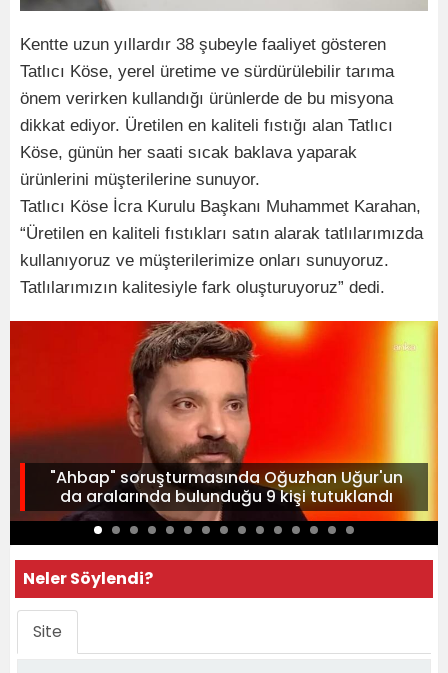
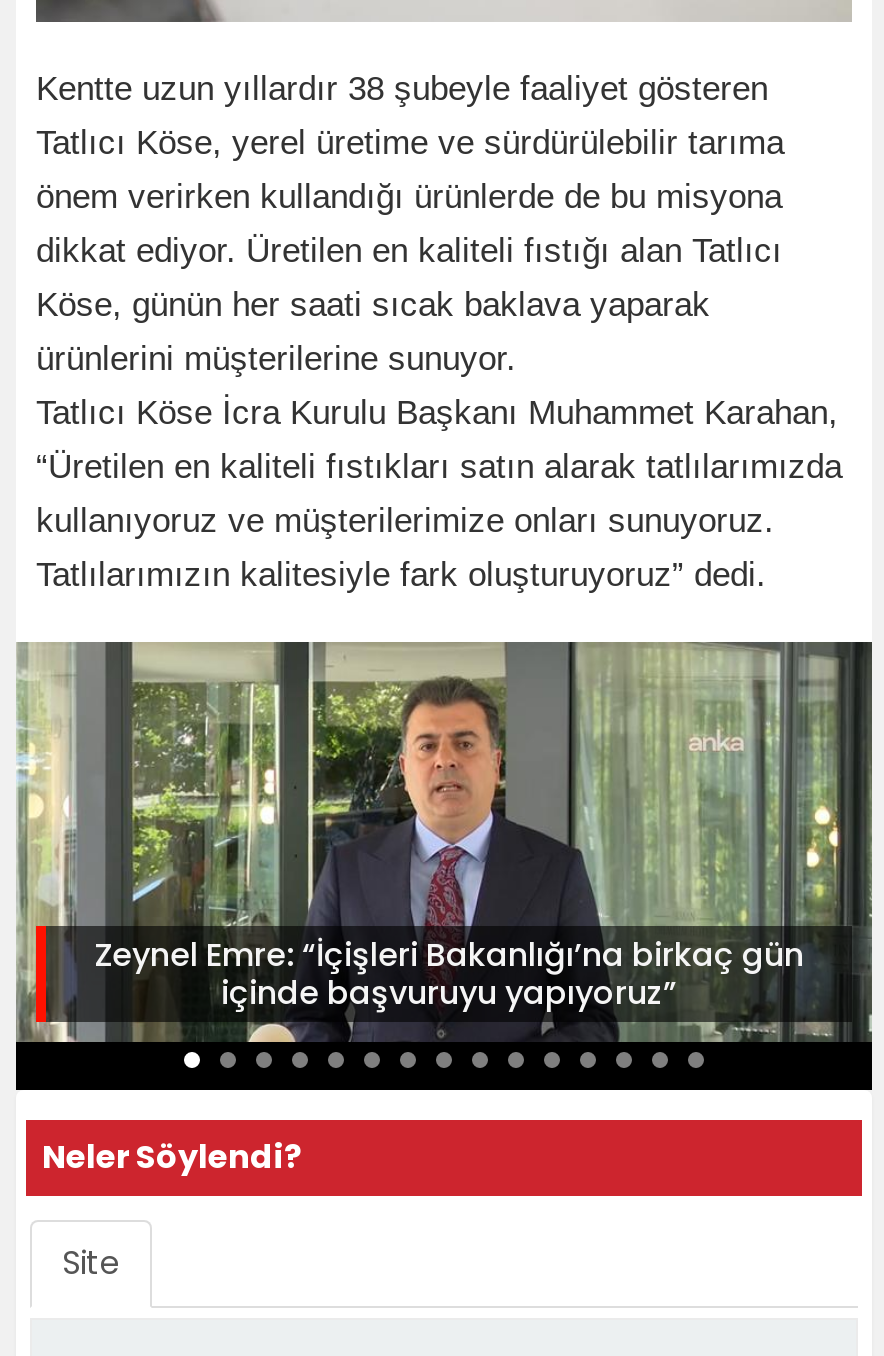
[9,320,439,522] [image] | "Ahbap" soruşturmasında Oğuzhan Uğur'un | da aralarında bulunduğu 9 kişi tutuklandı -> [16,640,874,1044] [image] | Zeynel Emre: “İçişleri Bakanlığı’na birkaç gün | içinde başvuruyu yapıyoruz”

